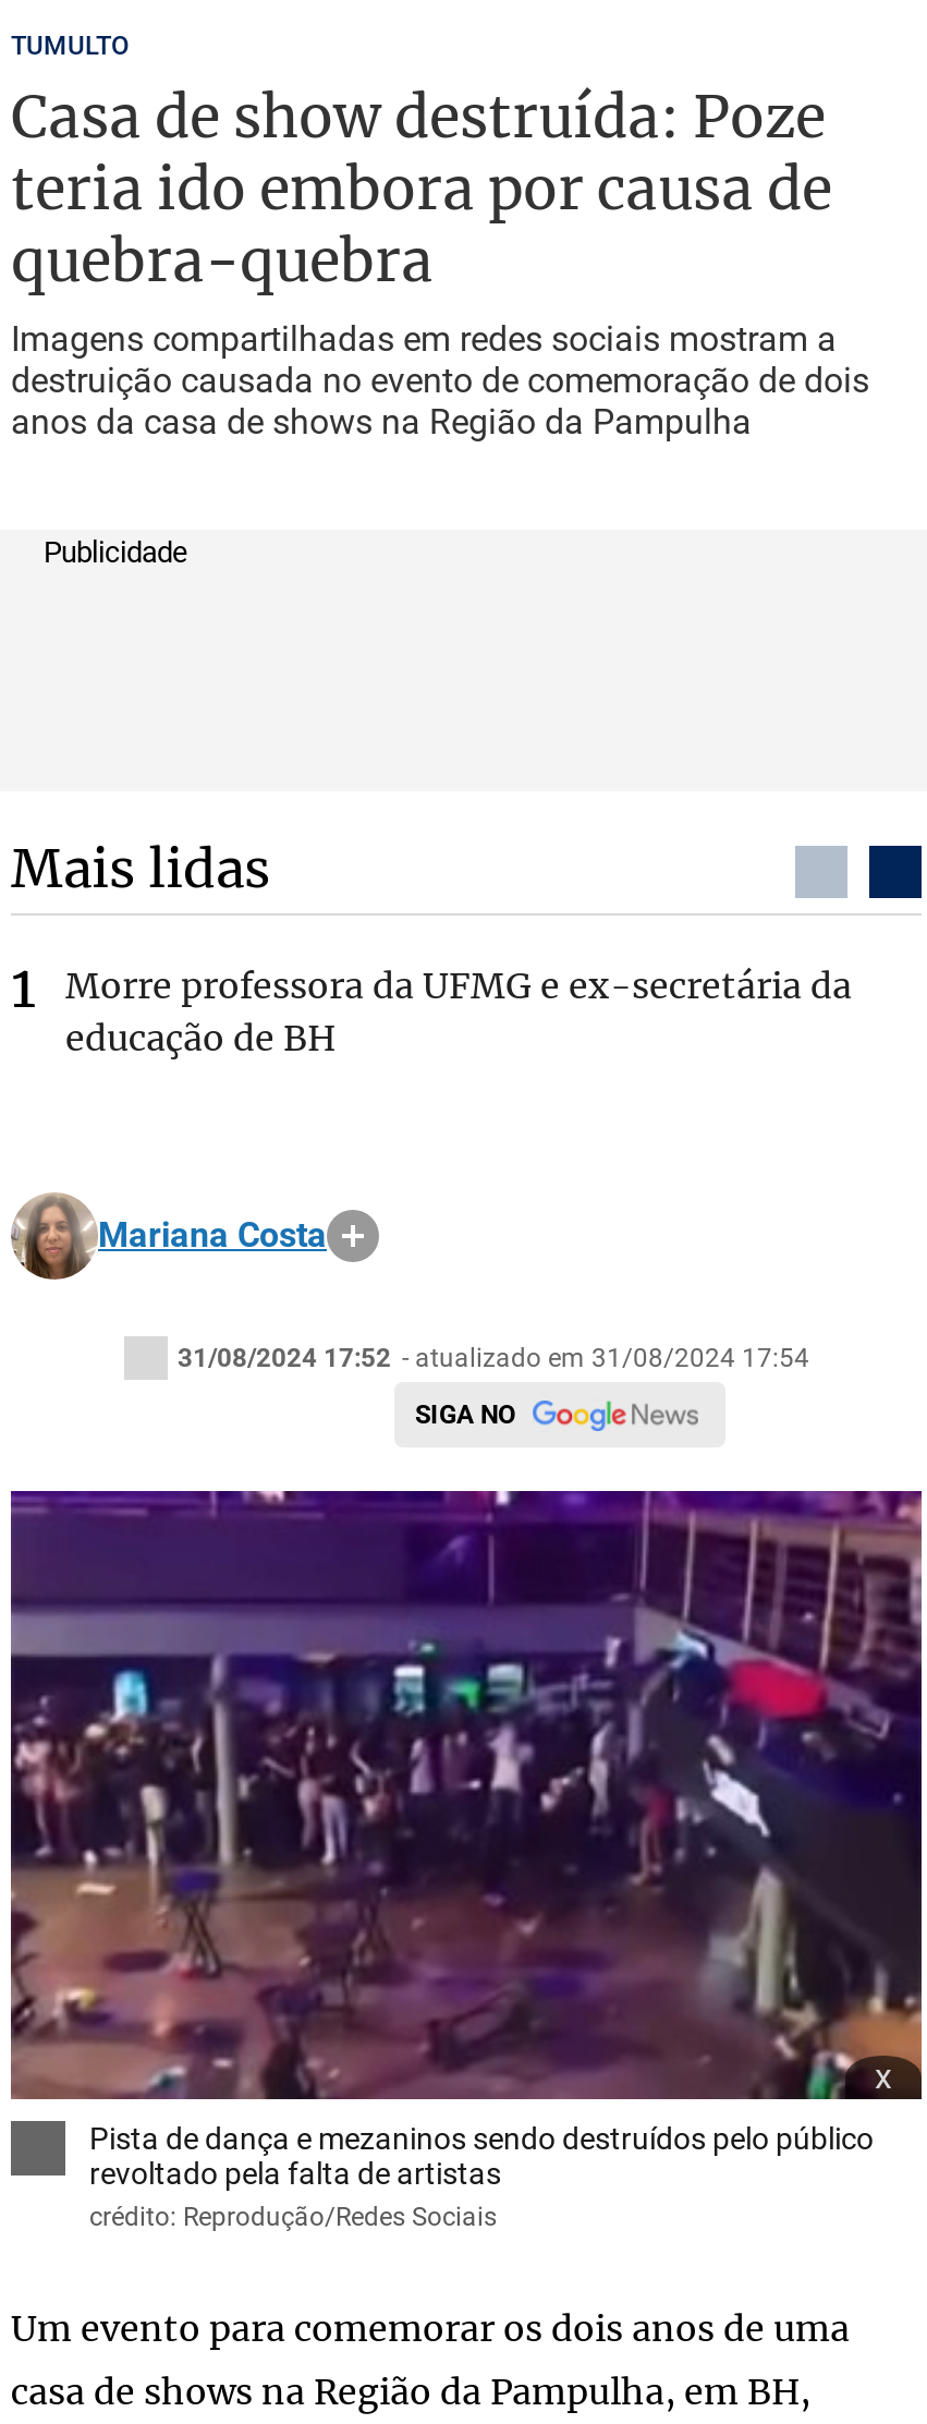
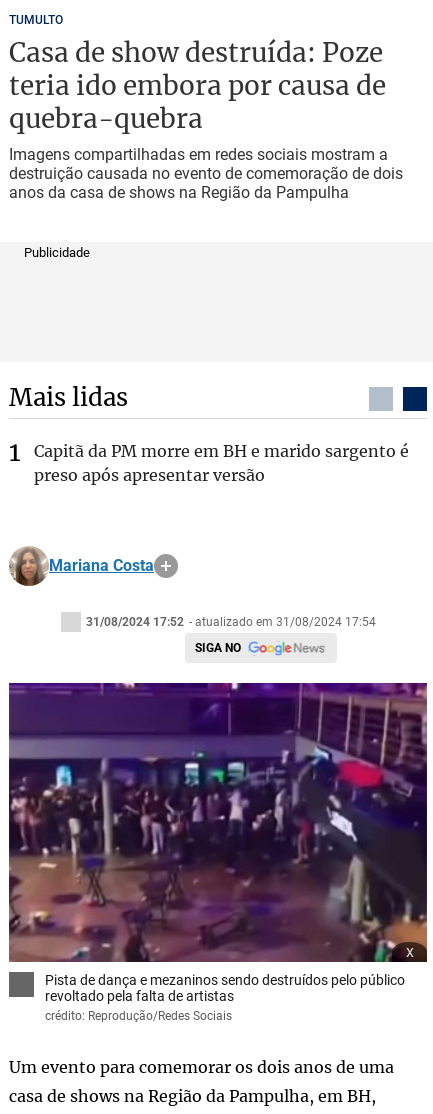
[65,963,852,1059] Morre professora da UFMG e ex-secretária da | educação de BH -> [34,441,409,485] Capitã da PM morre em BH e marido sargento é | preso após apresentar versão

